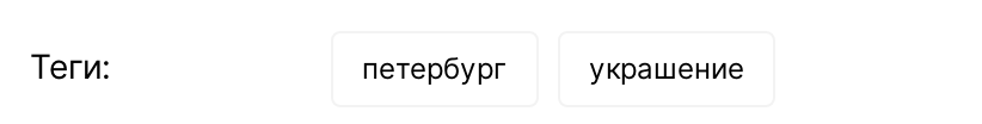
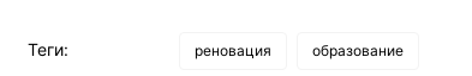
[362,50,744,85] петербург | украшение -> [195,41,404,59] реновация | образование

